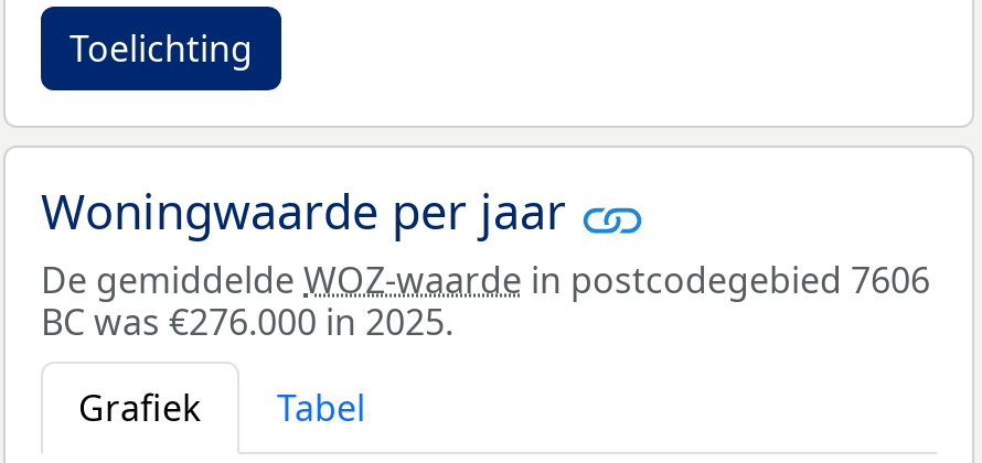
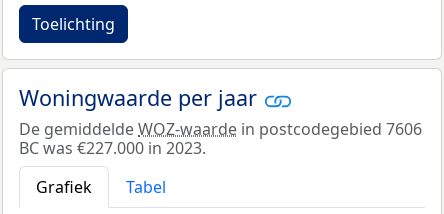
[41,297,453,345] BC was €276.000 in 2025. -> [19,136,206,158] BC was €227.000 in 2023.

